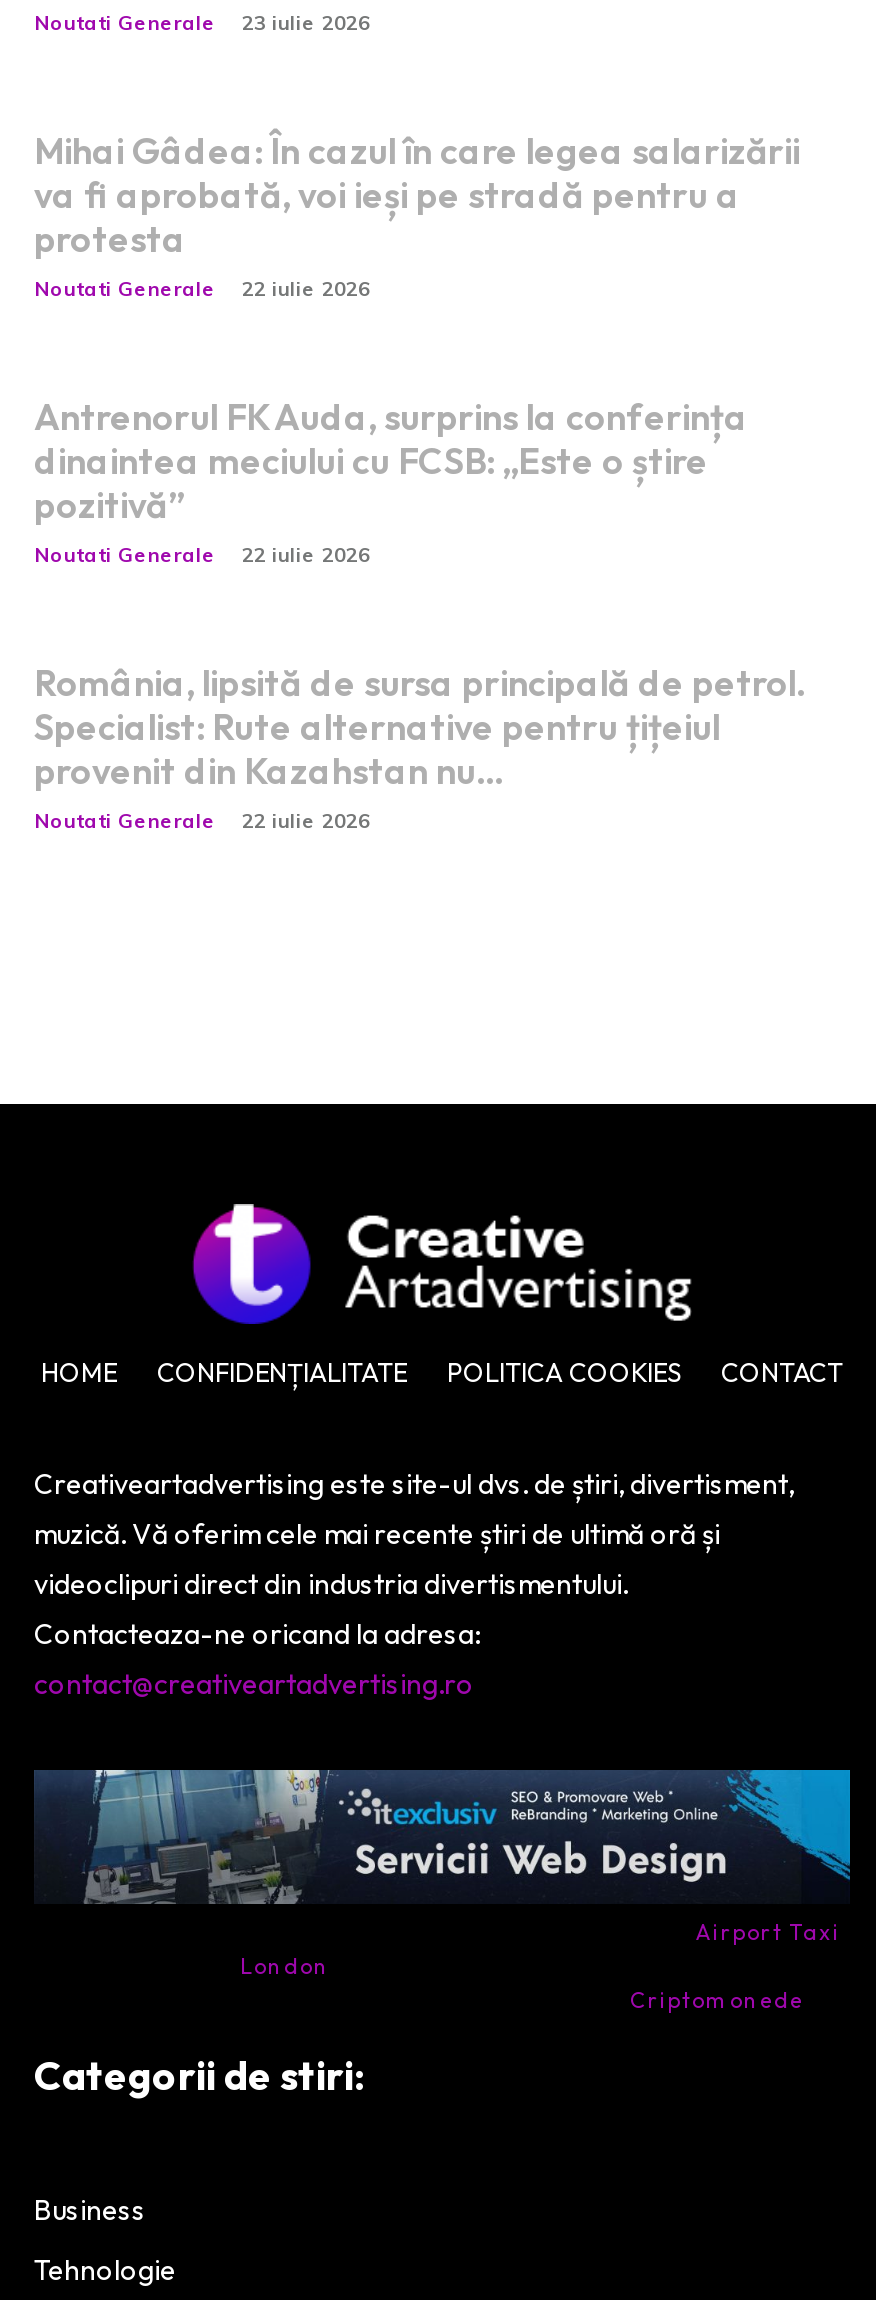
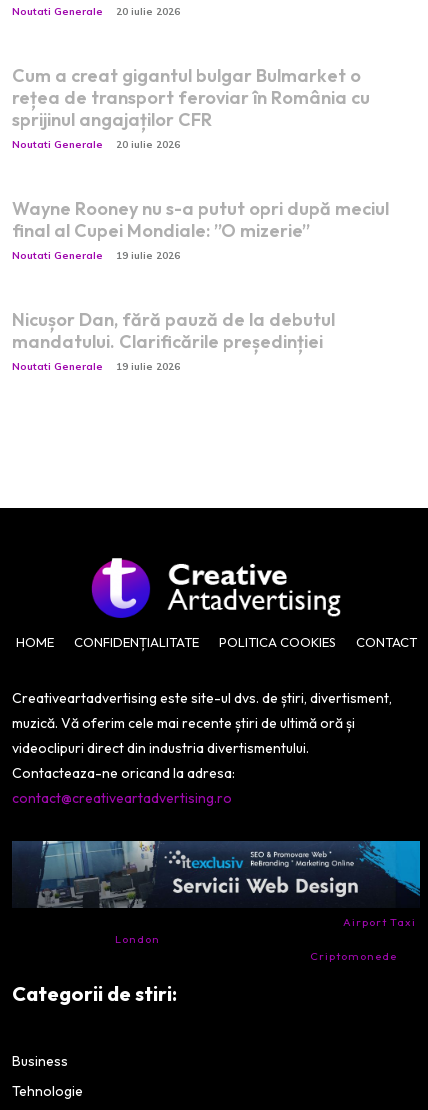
[34,10,370,36] Noutati Generale 23 iulie 2026 -> [12,5,180,18] Noutati Generale 20 iulie 2026
[34,128,800,262] Mihai Gâdea: În cazul în care legea salarizării | va fi aprobată, voi ieși pe stradă pentru a | protesta -> [12,64,370,131] Cum a creat gigantul bulgar Bulmarket o | rețea de transport feroviar în România cu | sprijinul angajaților CFR
[34,276,370,302] Noutati Generale 22 iulie 2026 -> [12,138,180,151] Noutati Generale 20 iulie 2026
[34,394,748,528] Antrenorul FK Auda, surprins la conferința | dinaintea meciului cu FCSB: „Este o știre | pozitivă” -> [12,197,389,242] Wayne Rooney nu s-a putut opri după meciul | final al Cupei Mondiale: ”O mizerie”
[34,542,370,568] Noutati Generale 22 iulie 2026 -> [12,249,180,262] Noutati Generale 19 iulie 2026
[34,660,806,794] România, lipsită de sursa principală de petrol. | Specialist: Rute alternative pentru țițeiul | provenit din Kazahstan nu… -> [12,308,335,353] Nicușor Dan, fără pauză de la debutul | mandatului. Clarificările președinției
[34,808,370,834] Noutati Generale 22 iulie 2026 -> [12,360,180,373] Noutati Generale 19 iulie 2026

